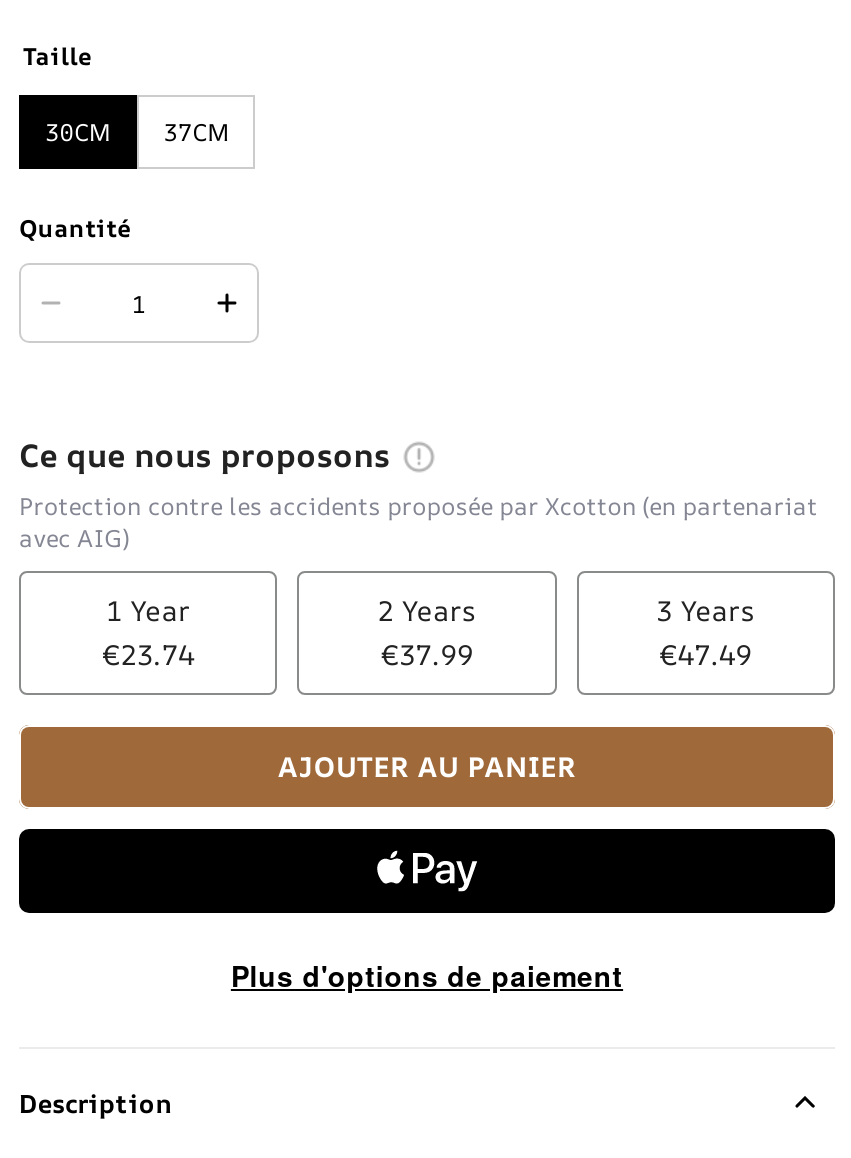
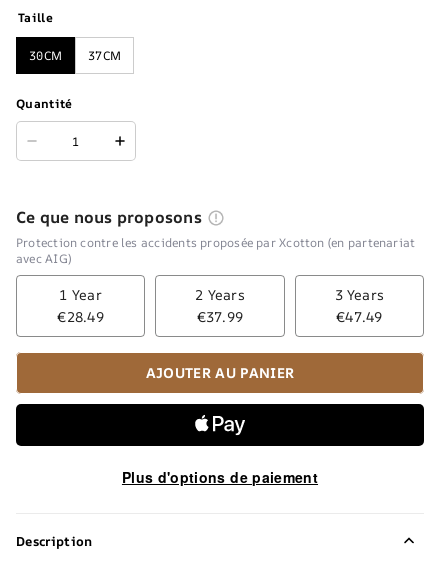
[102,635,195,673] €23.74 -> [57,307,104,326] €28.49

